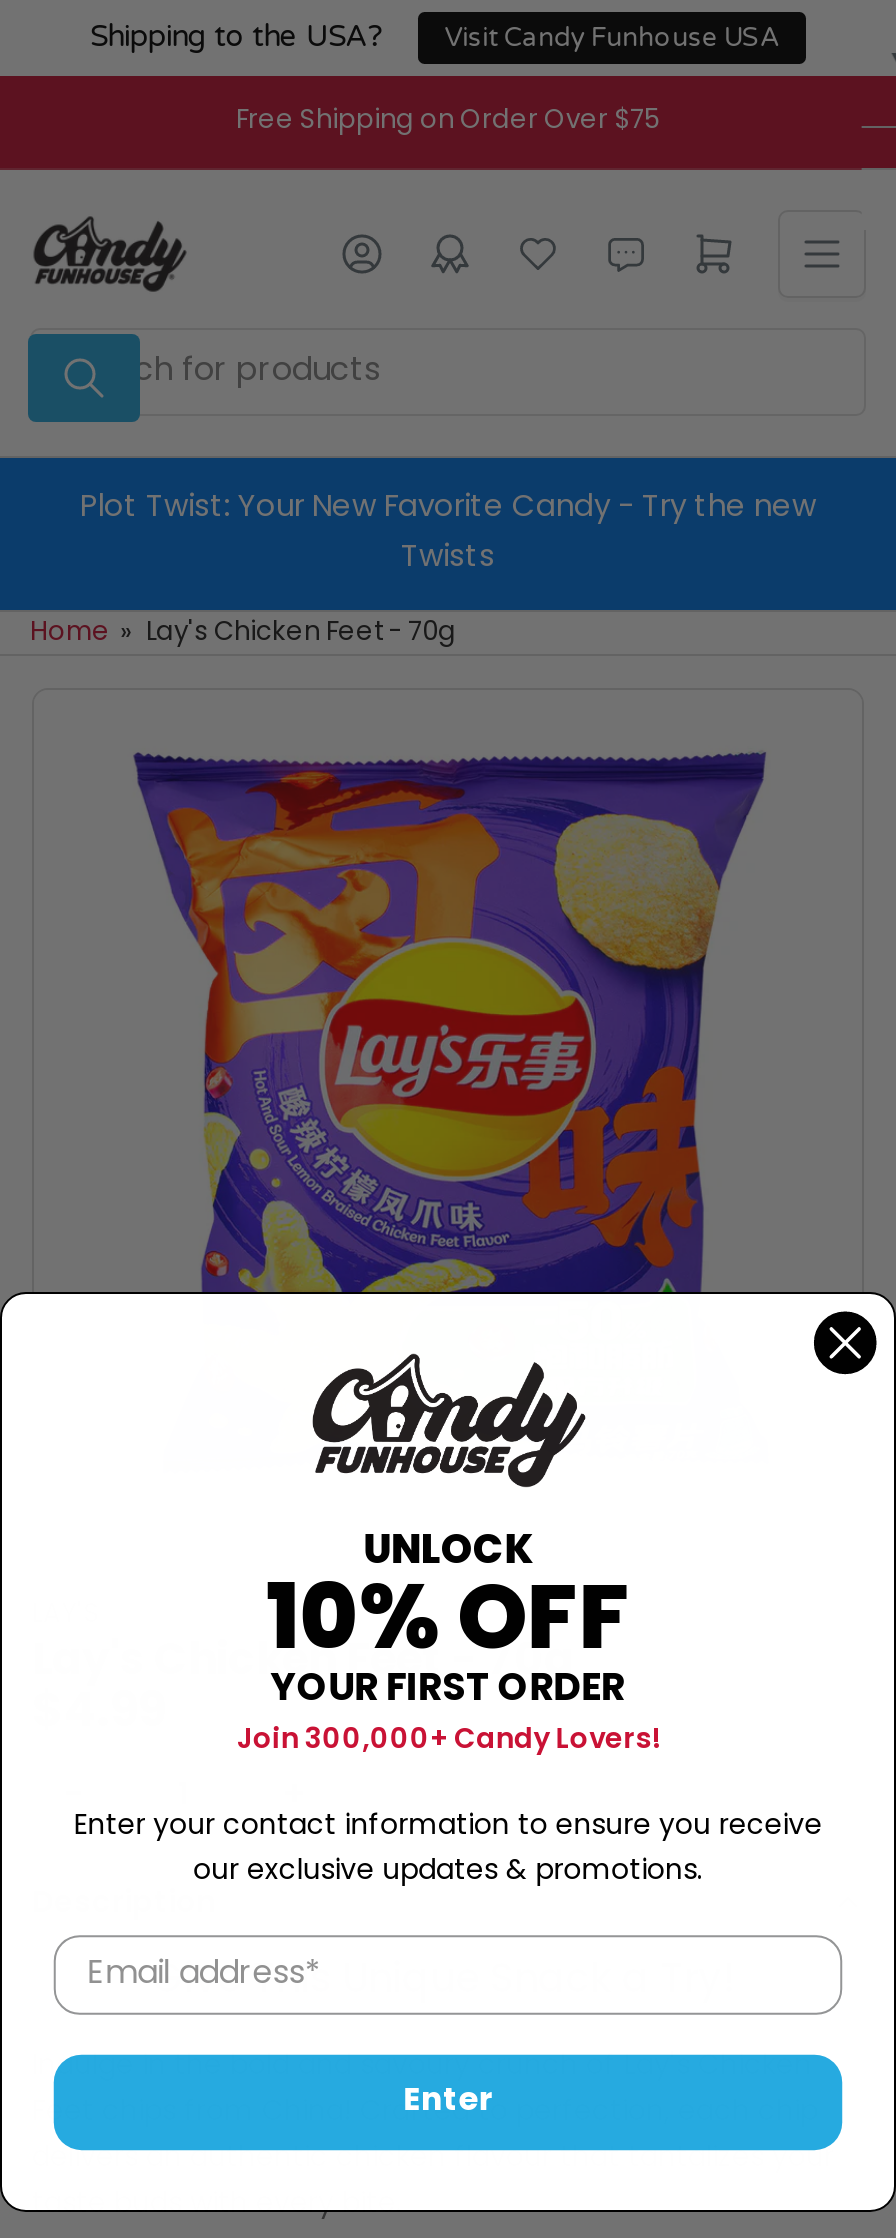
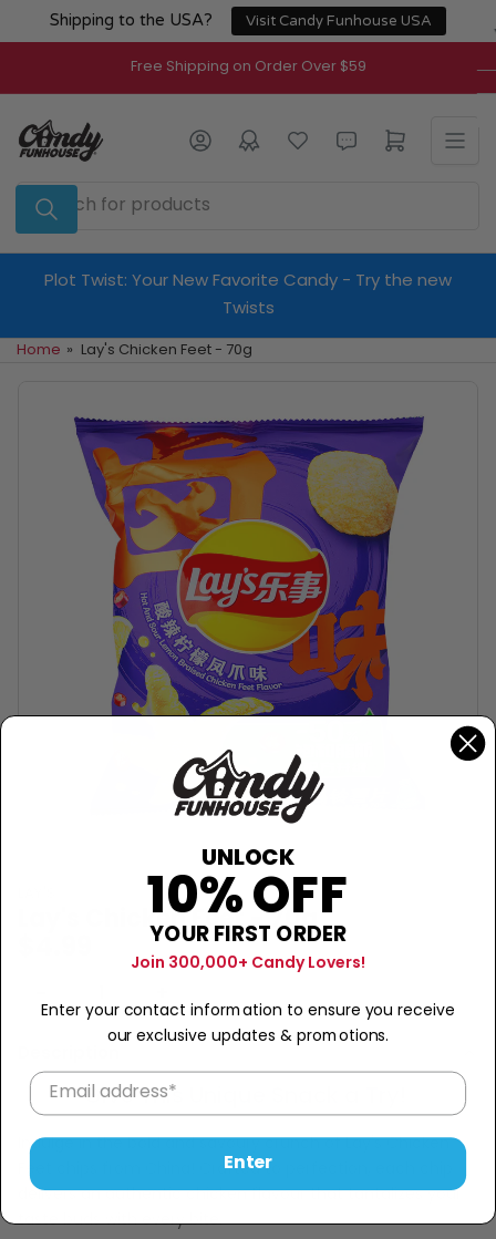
[236,100,660,142] Free Shipping on Order Over $75 -> [130,55,366,79] Free Shipping on Order Over $59

